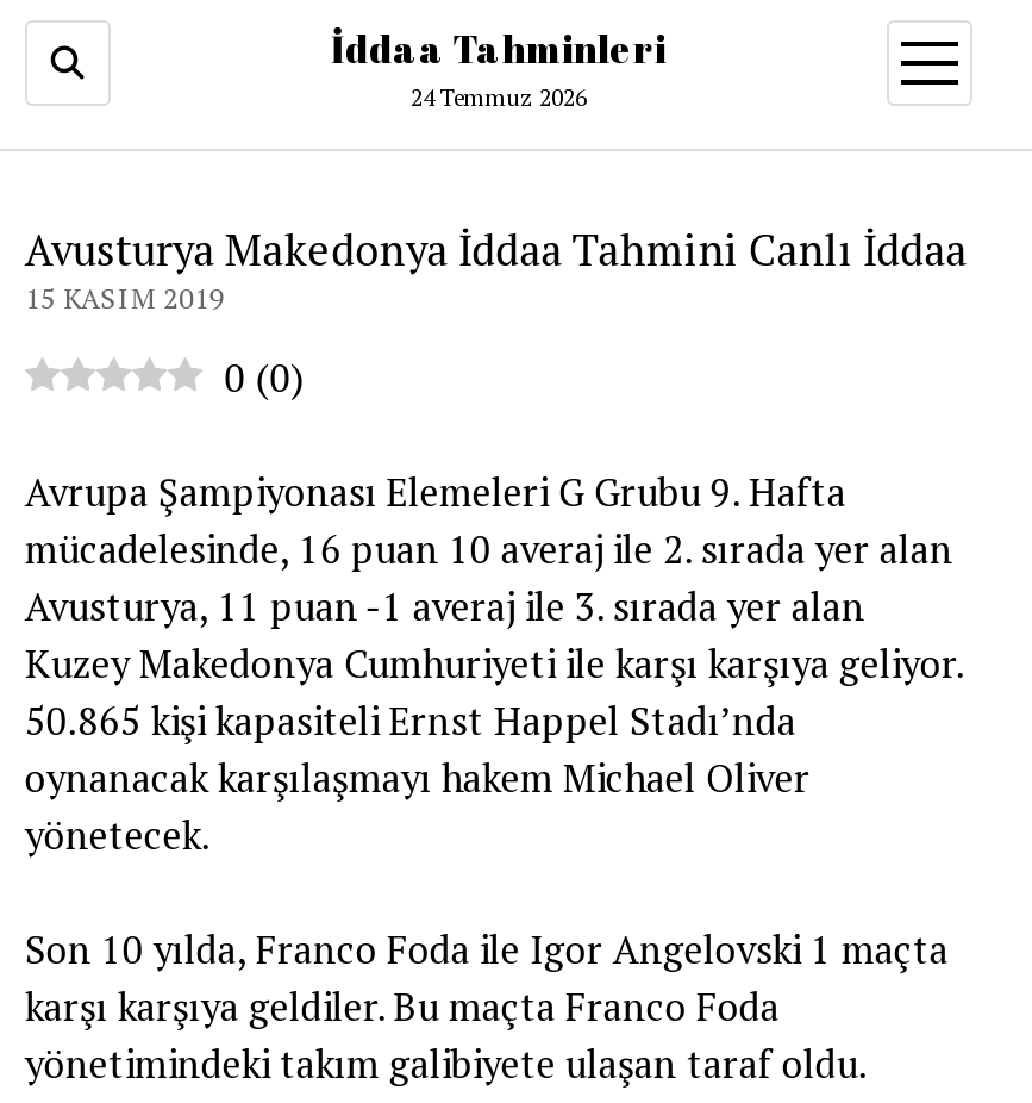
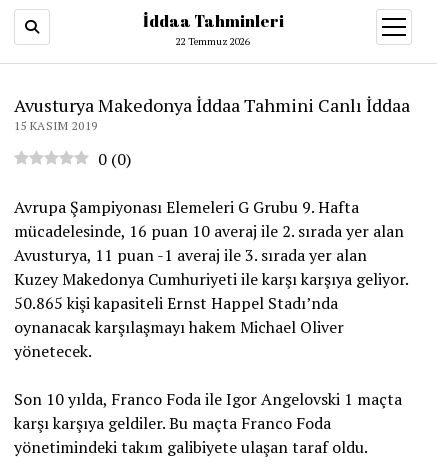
[411,82,587,113] 24 Temmuz 2026 -> [176,35,250,48] 22 Temmuz 2026

